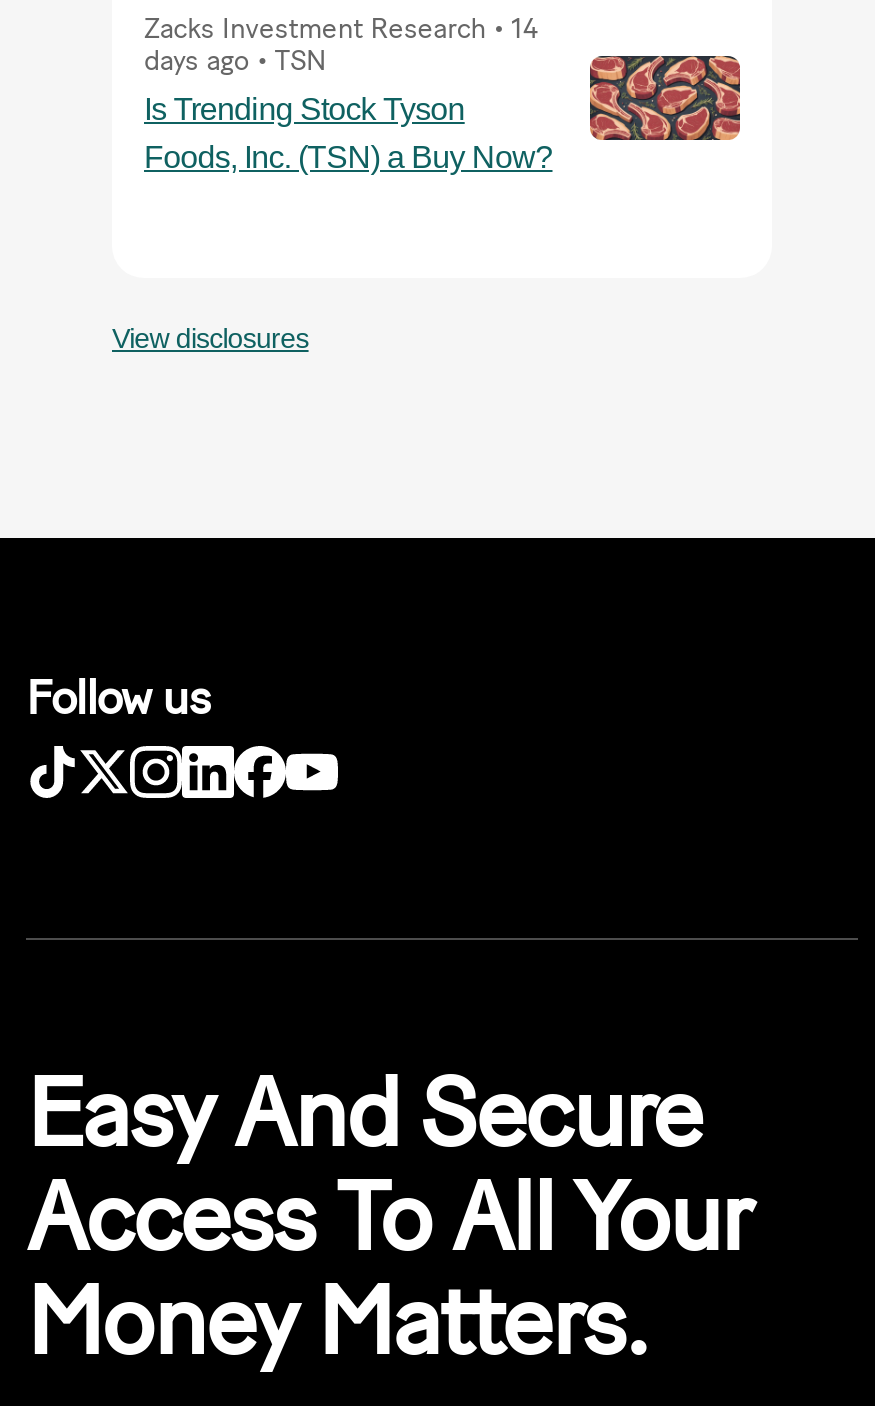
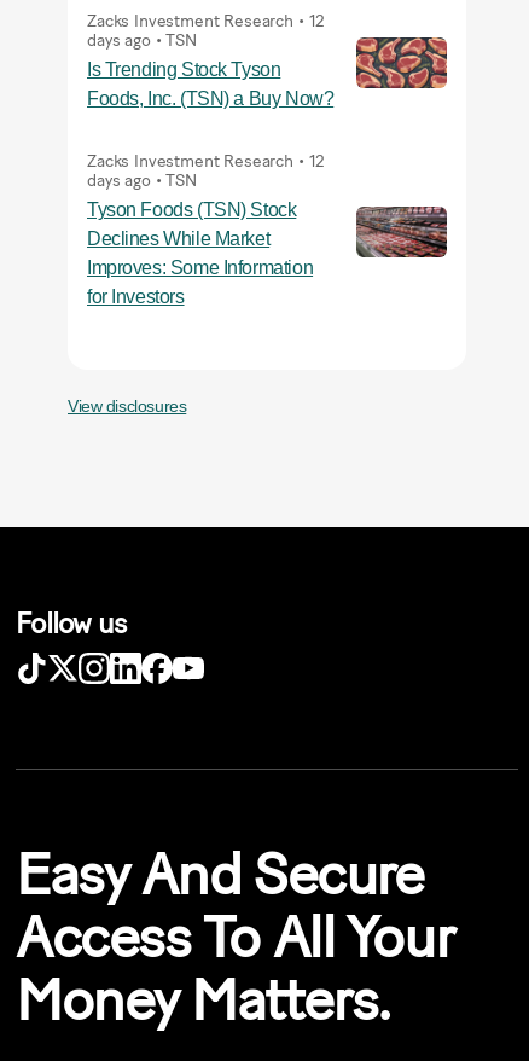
[144,12,538,46] Zacks Investment Research • 14 -> [87,11,325,31] Zacks Investment Research • 12
none -> [87,151,448,307] [image] | Zacks Investment Research • 12 | days ago • TSN | Tyson Foods (TSN) Stock | Declines While Market | Improves: Some Information | for Investors

